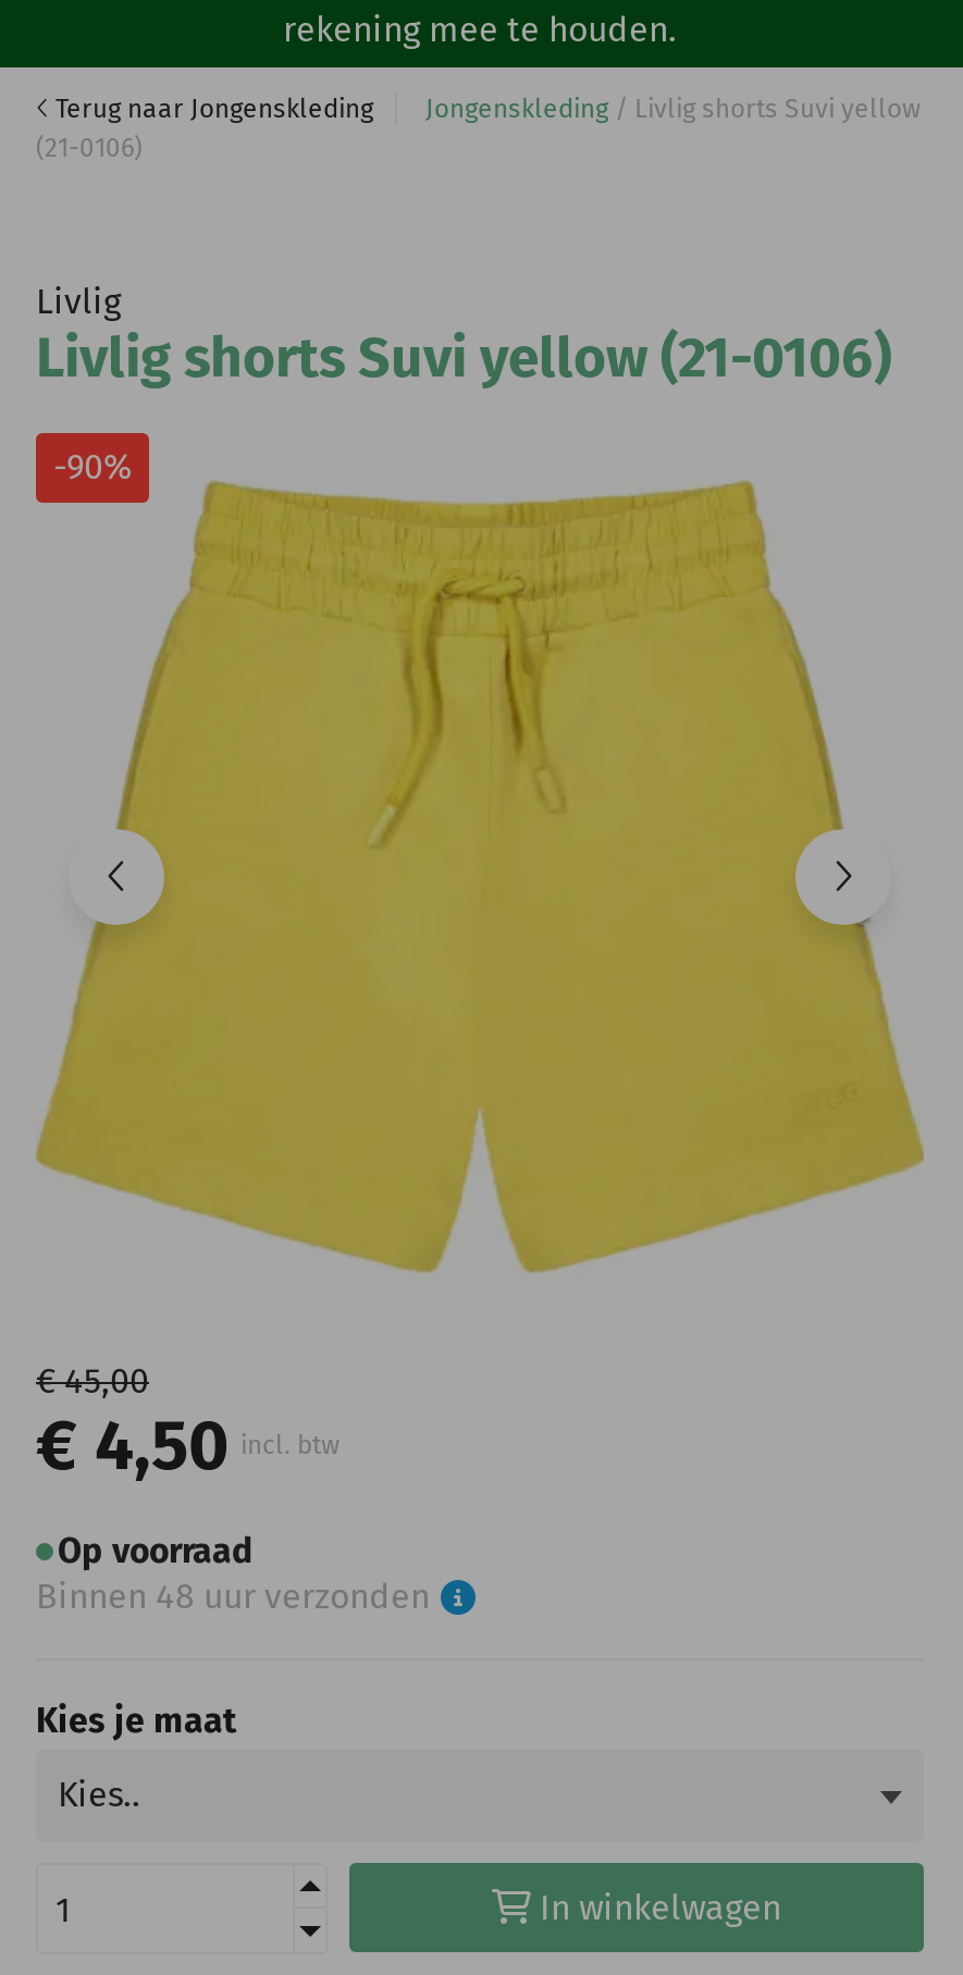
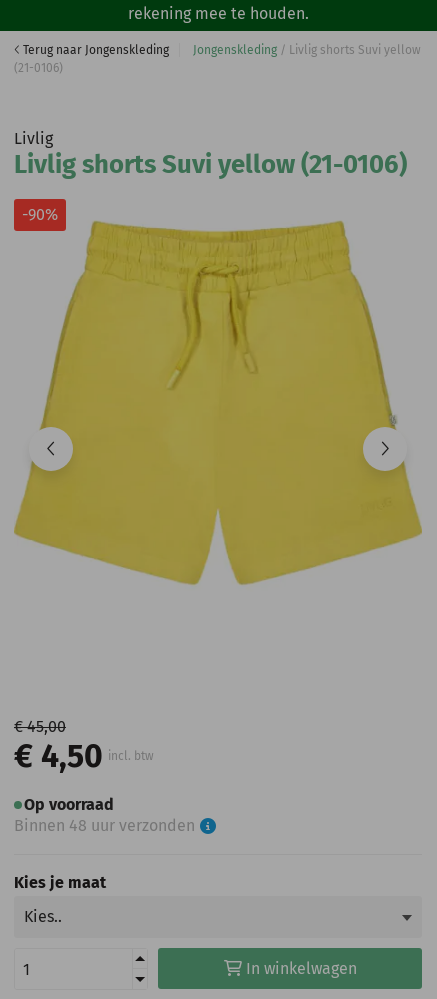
[75,829,166,1025] [image] -> [33,381,74,472] [image]
[793,829,885,1025] [image] -> [362,381,403,472] [image]

